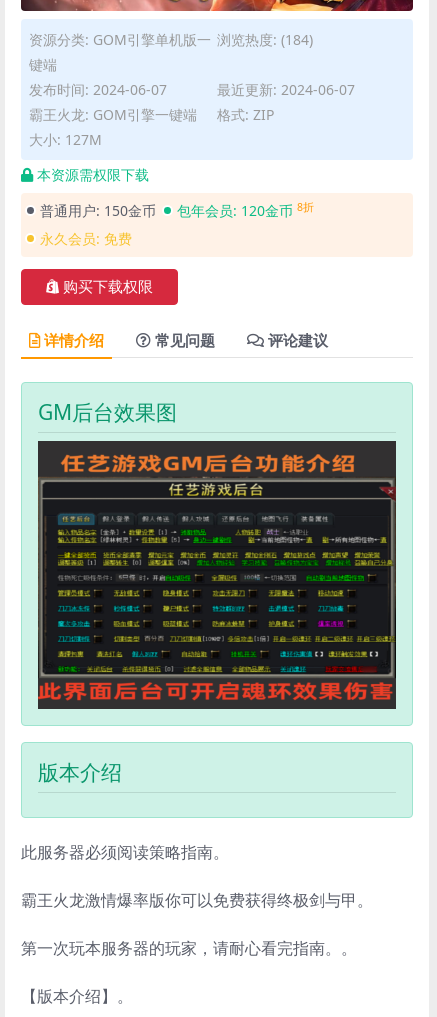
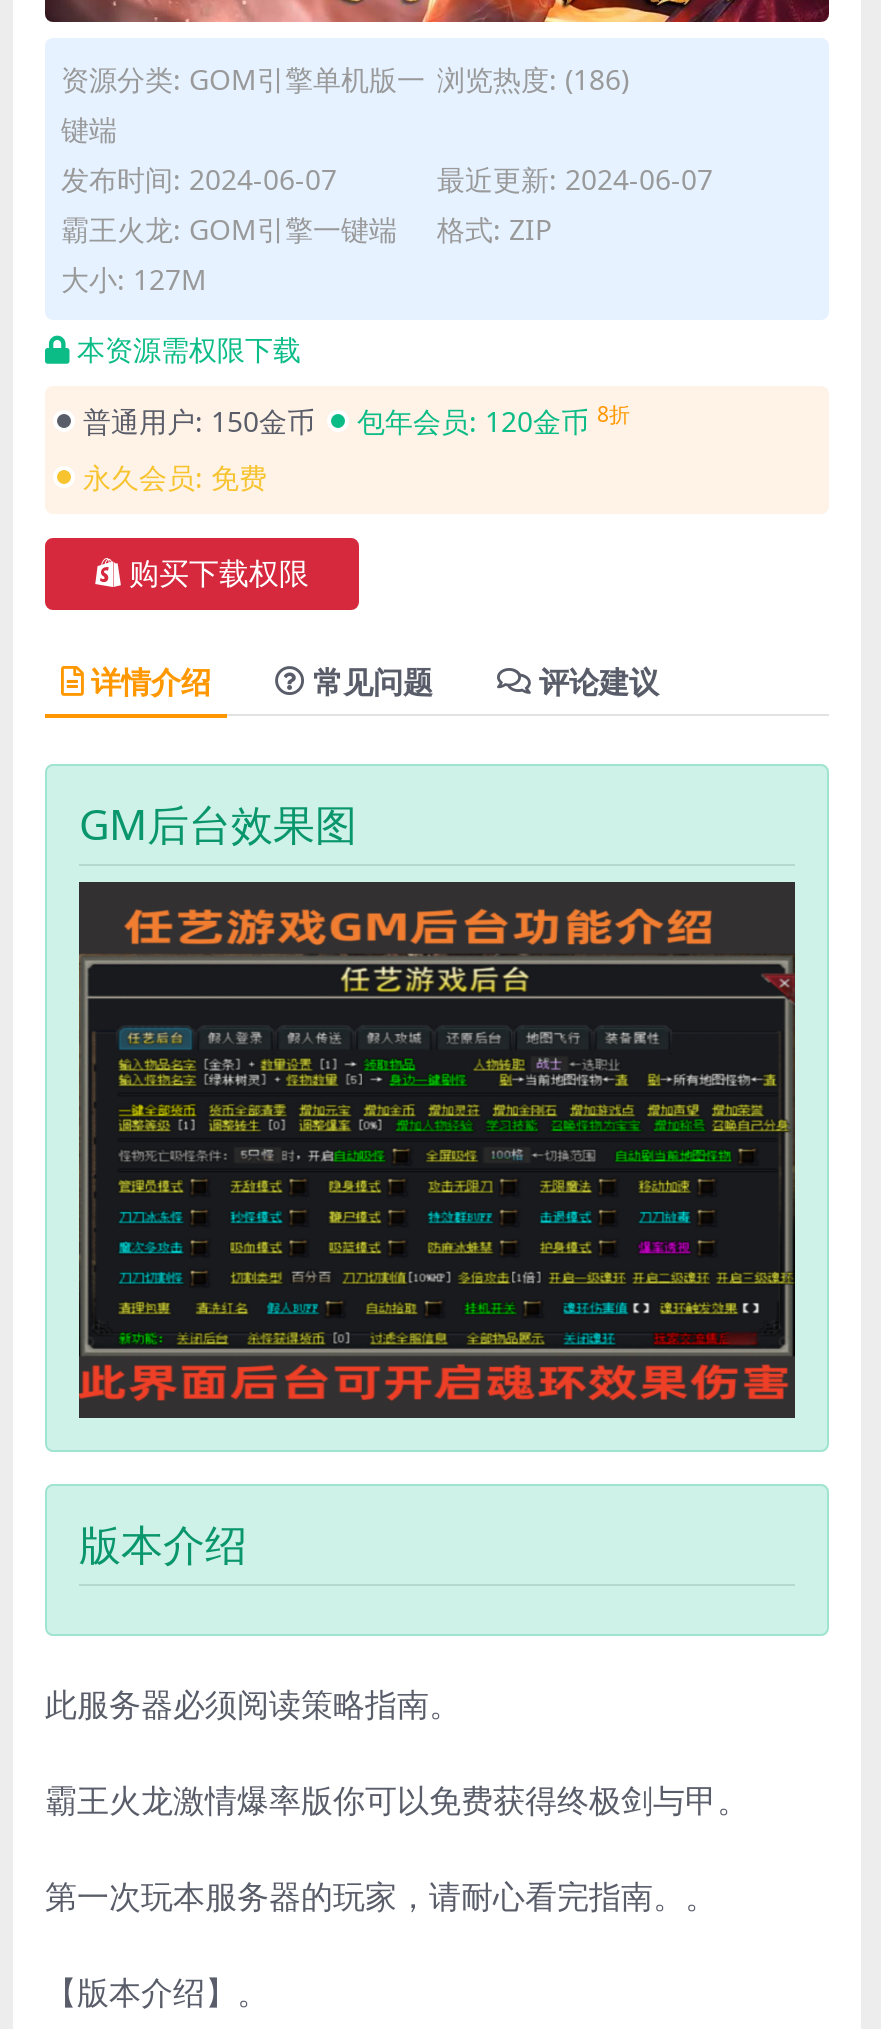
[29,30,313,49] 资源分类: GOM引擎单机版一 浏览热度: (184) -> [61,60,629,98] 资源分类: GOM引擎单机版一 浏览热度: (186)

